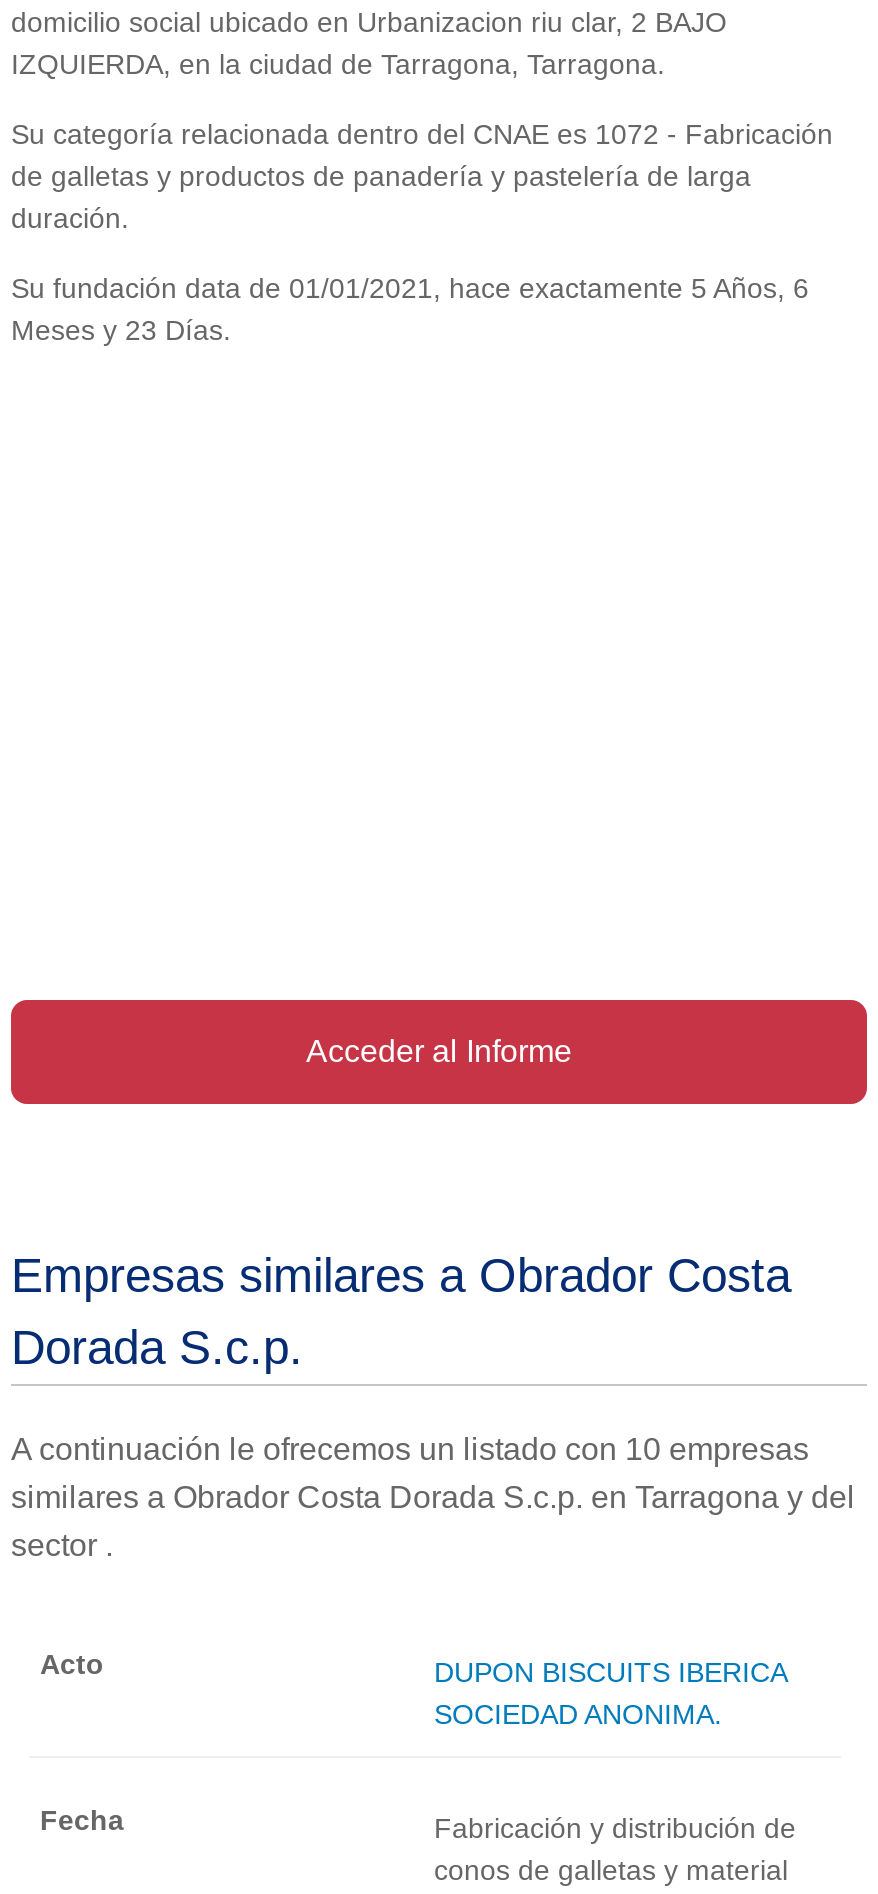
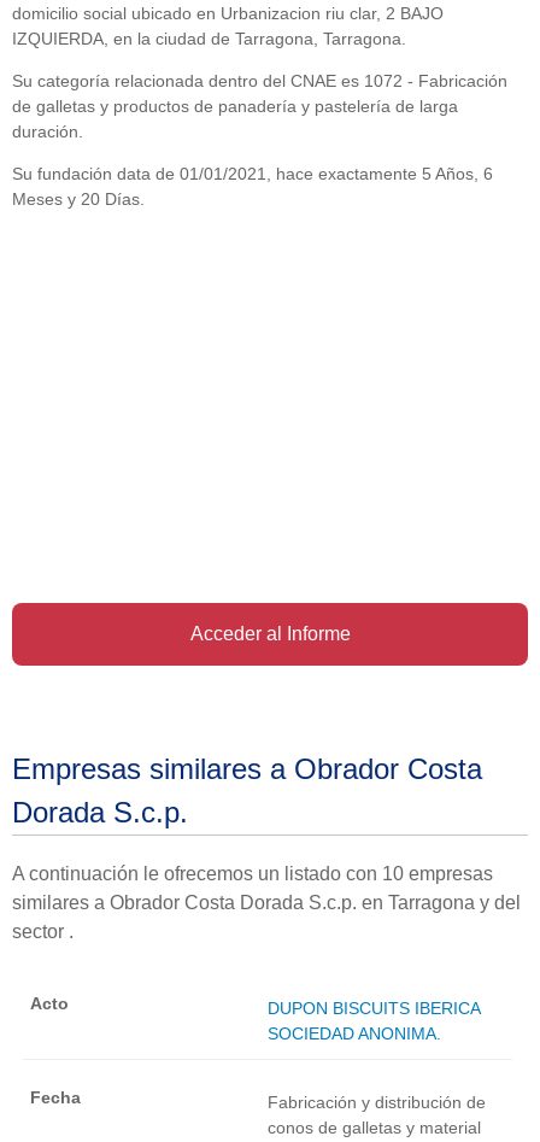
[11,314,231,346] Meses y 23 Días. -> [12,189,145,209] Meses y 20 Días.

